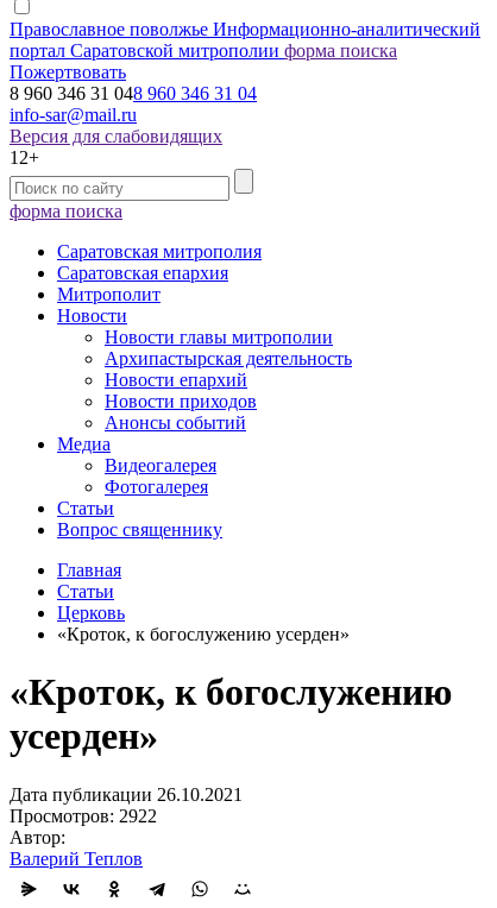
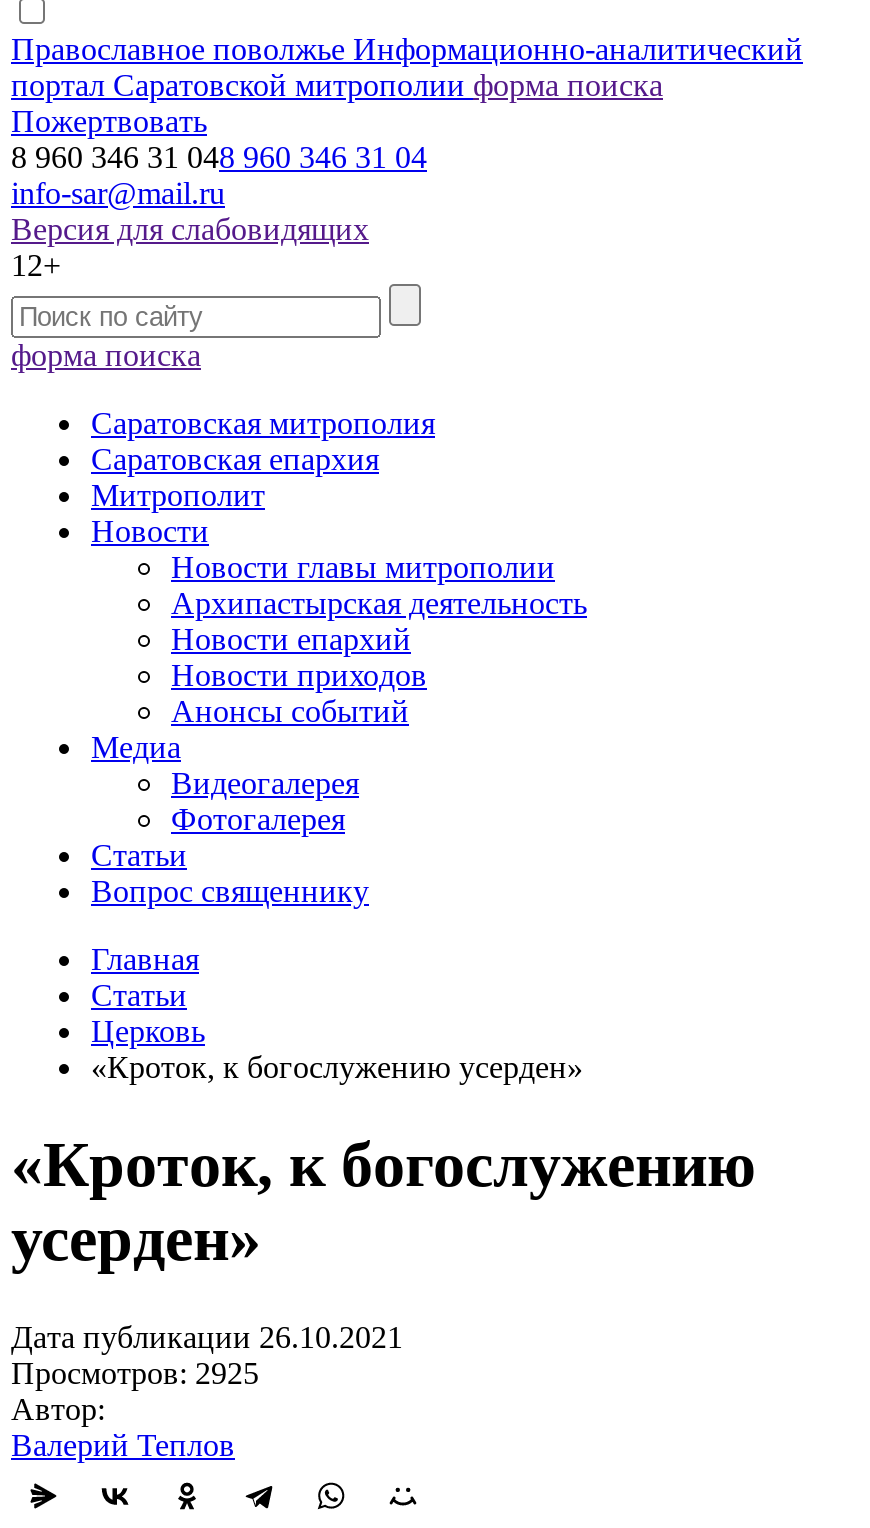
[10,806,157,826] Просмотров: 2922 -> [11,1356,259,1390] Просмотров: 2925

